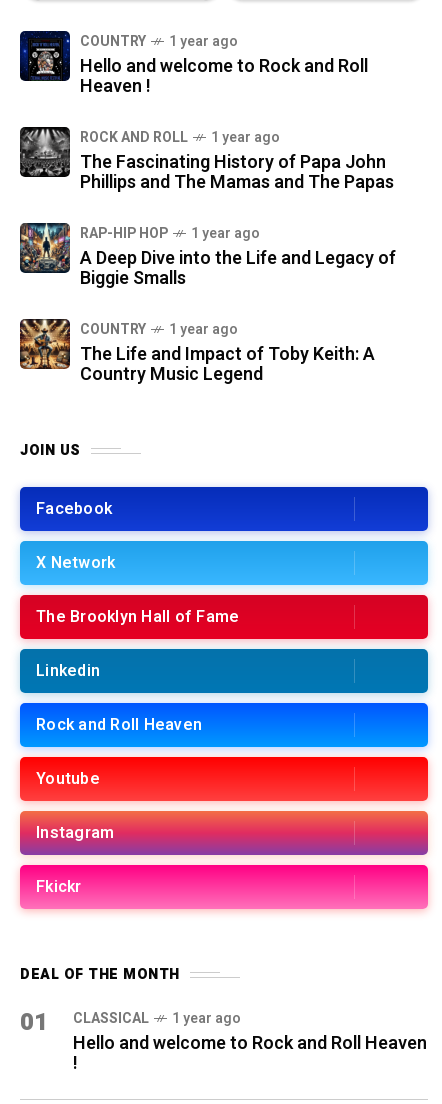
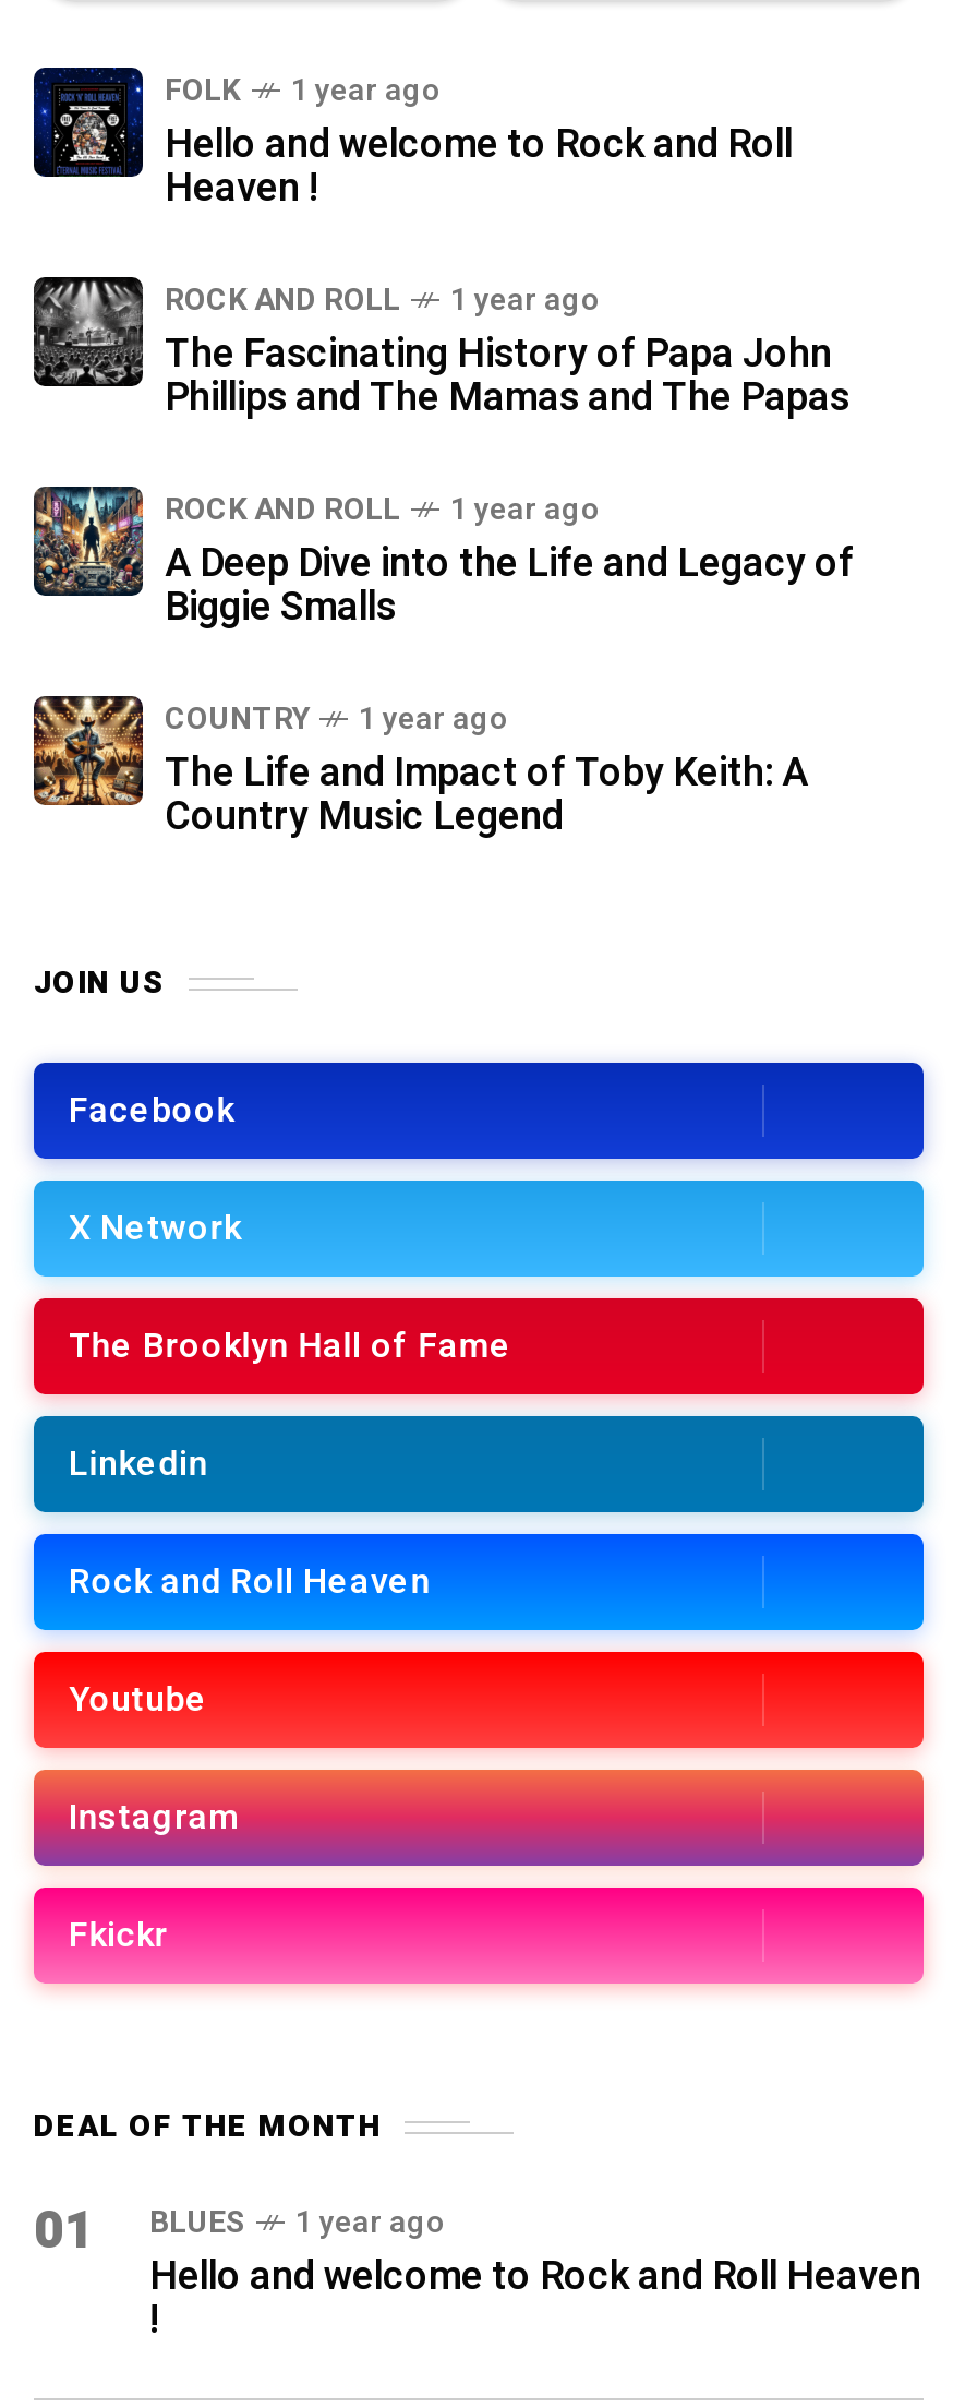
[80,31,146,52] COUNTRY -> [165,68,241,114] FOLK
[80,223,168,244] RAP-HIP HOP -> [165,487,400,533] ROCK AND ROLL
[73,1008,149,1029] CLASSICAL -> [149,2200,245,2246] BLUES

